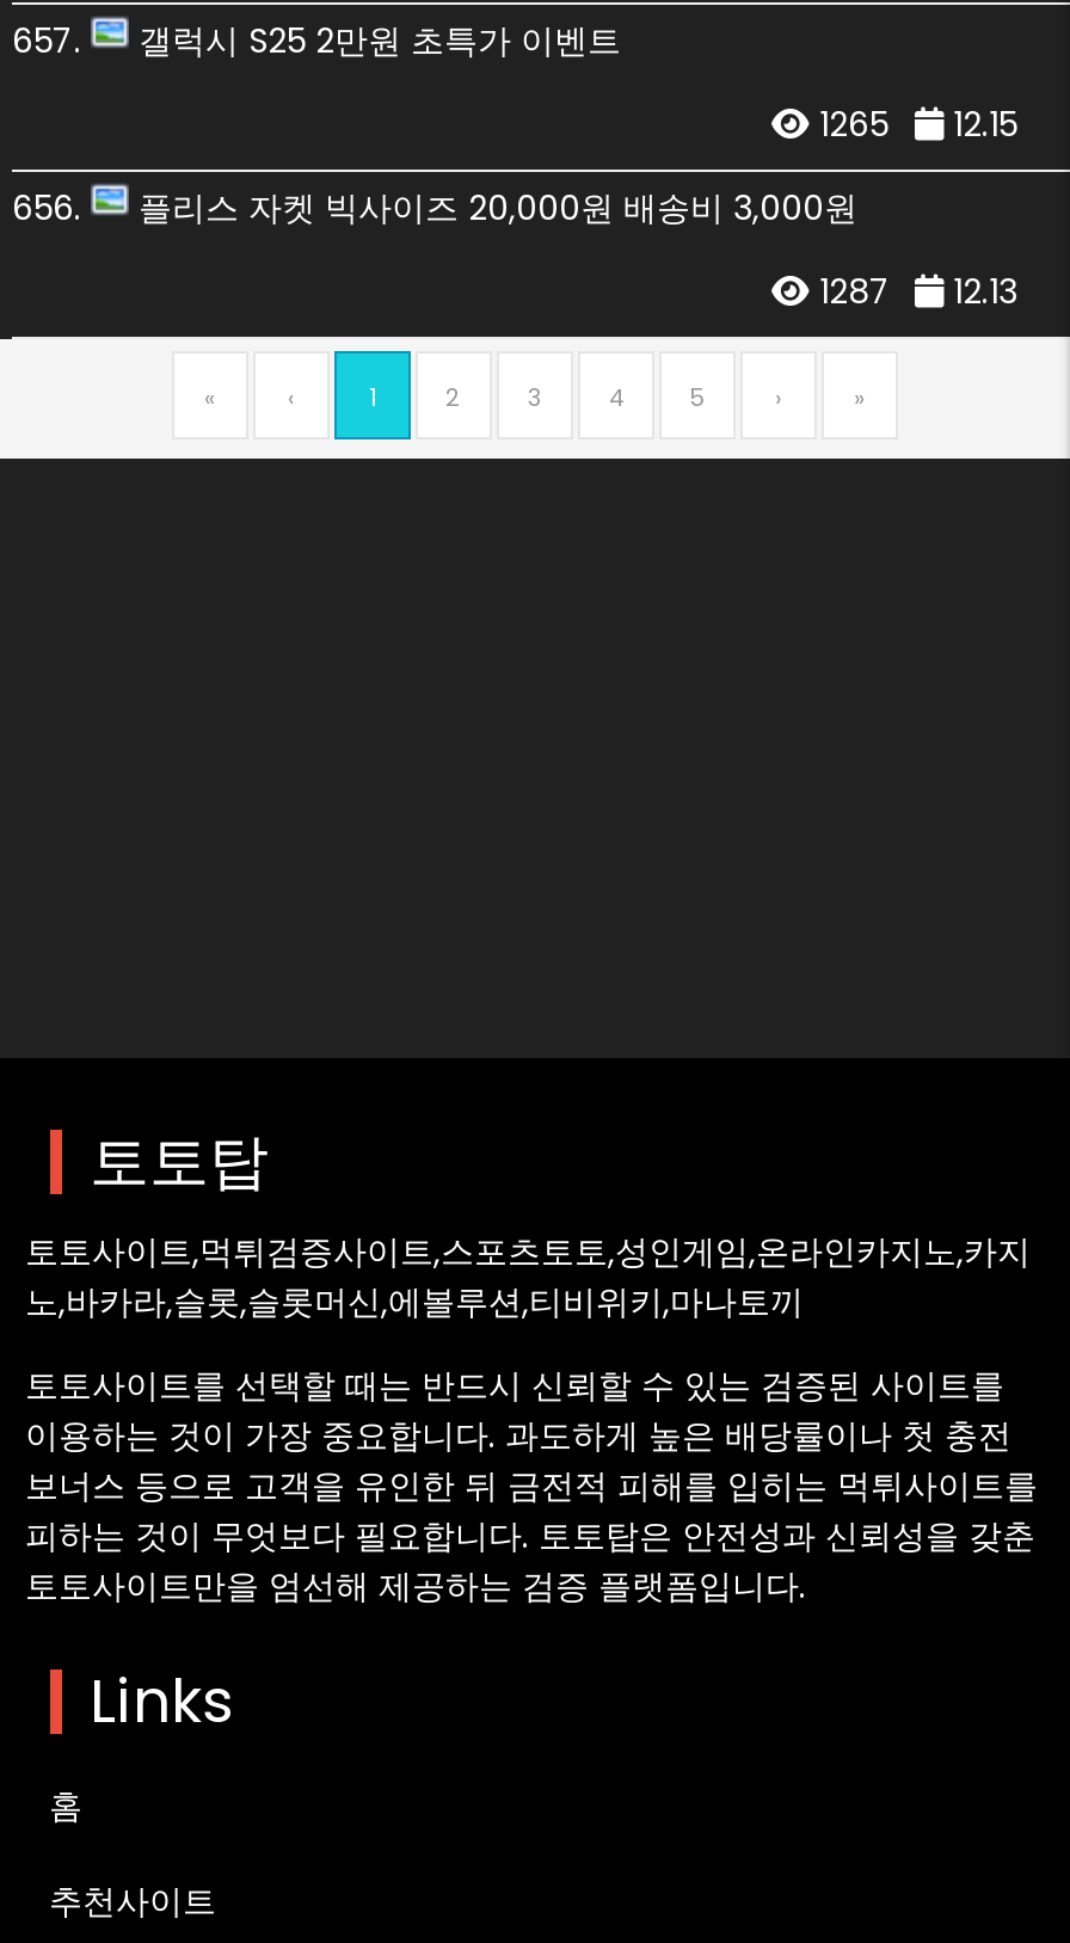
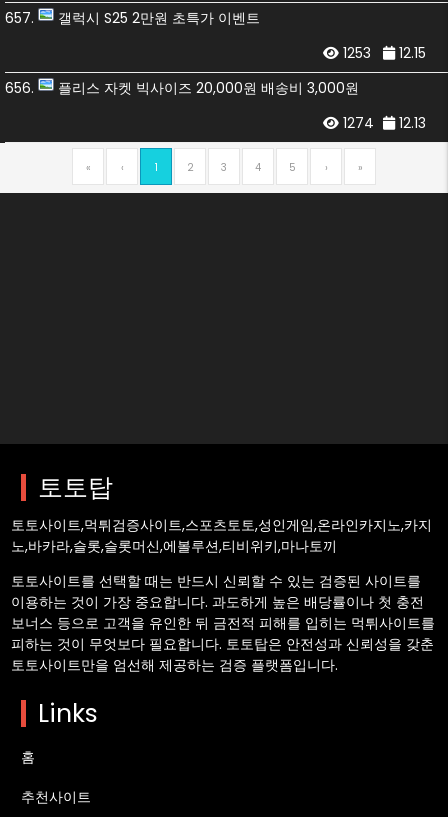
[810,99,1017,147] 1265 12.15 -> [339,43,426,63] 1253 12.15
[810,267,1017,314] 1287 12.13 -> [339,113,426,133] 1274 12.13

